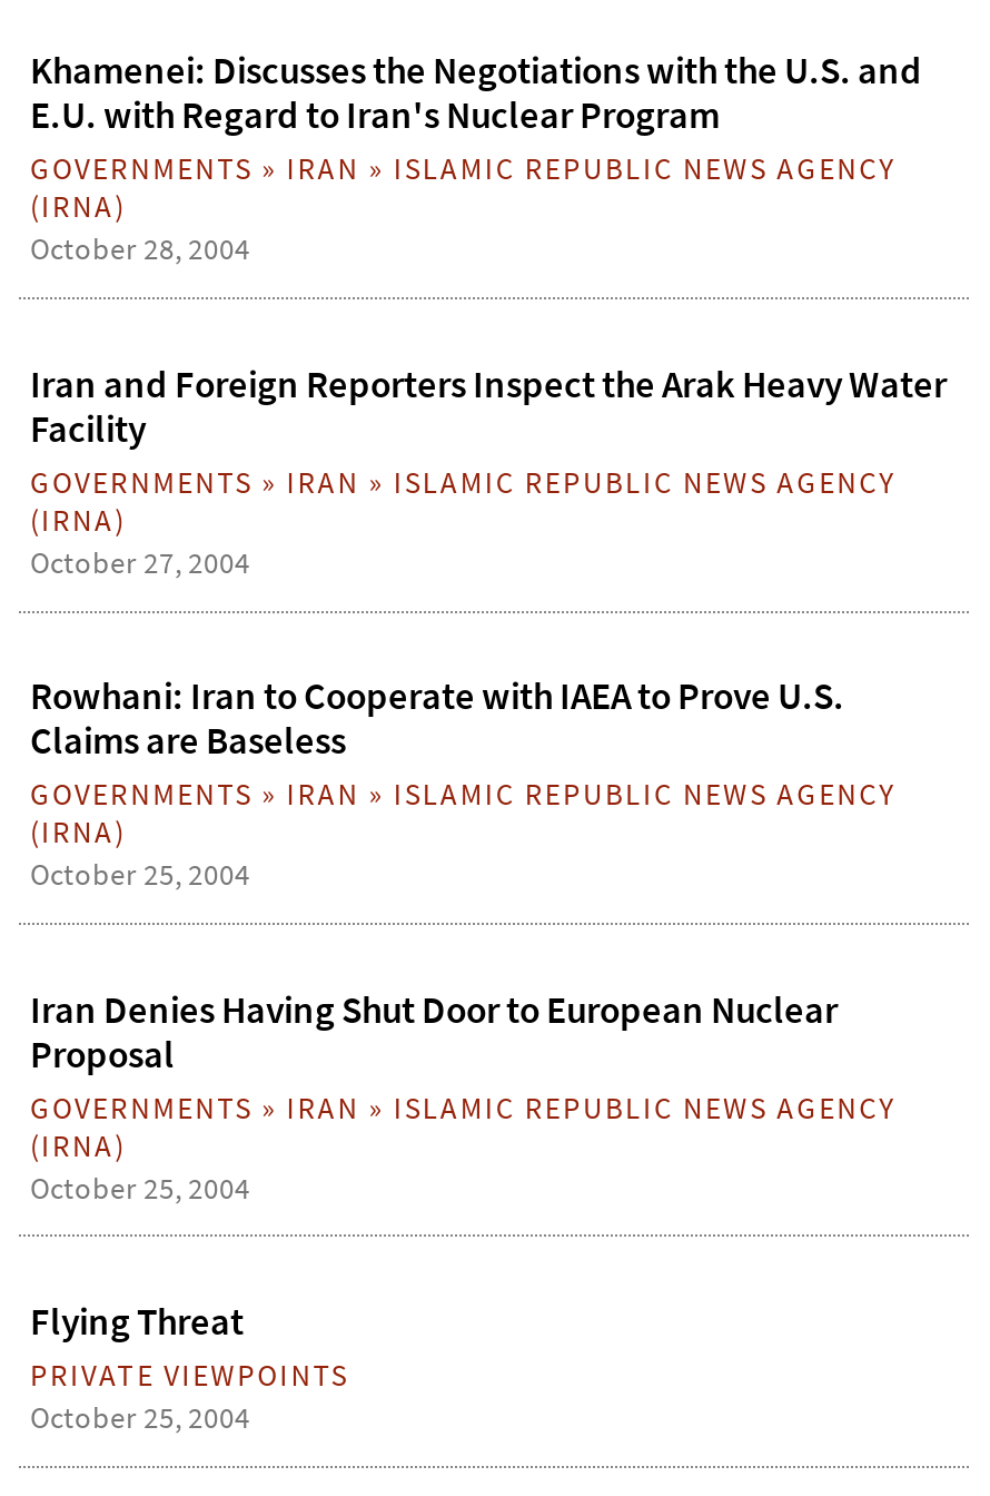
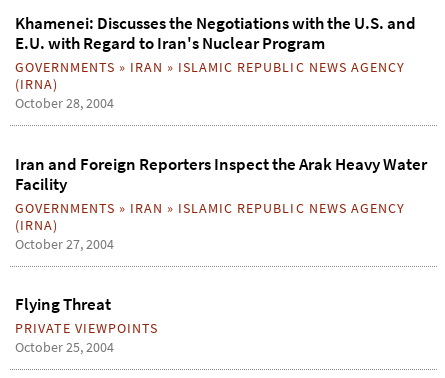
[30,672,897,1207] Rowhani: Iran to Cooperate with IAEA to Prove U.S. | Claims are Baseless | GOVERNMENTS» IRAN» ISLAMIC REPUBLIC NEWS AGENCY | (IRNA) | October 25, 2004 | Iran Denies Having Shut Door to European Nuclear | Proposal | GOVERNMENTS» IRAN» ISLAMIC REPUBLIC NEWS AGENCY | (IRNA) | October 25, 2004 -> none

